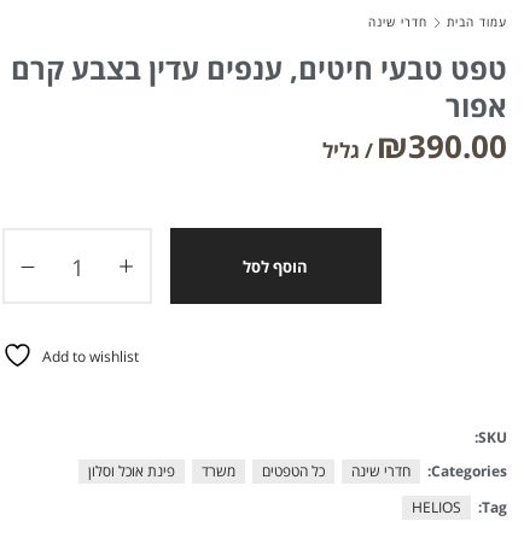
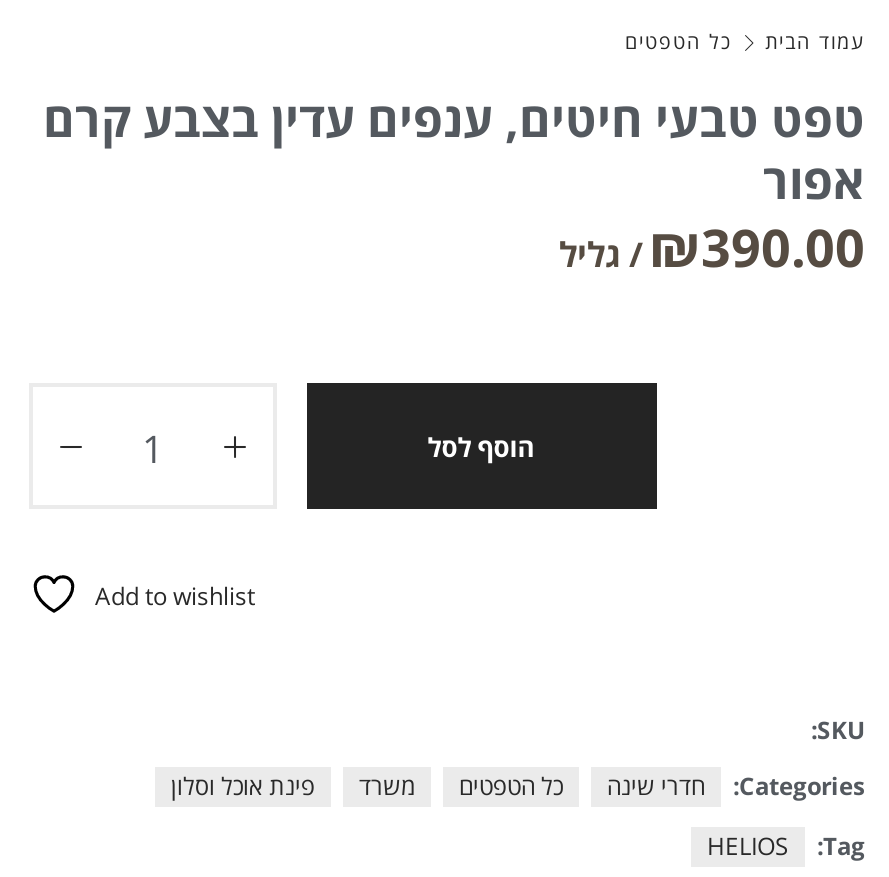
[374,14,433,31] חדרי שינה -> [635,28,743,56] כל הטפטים

